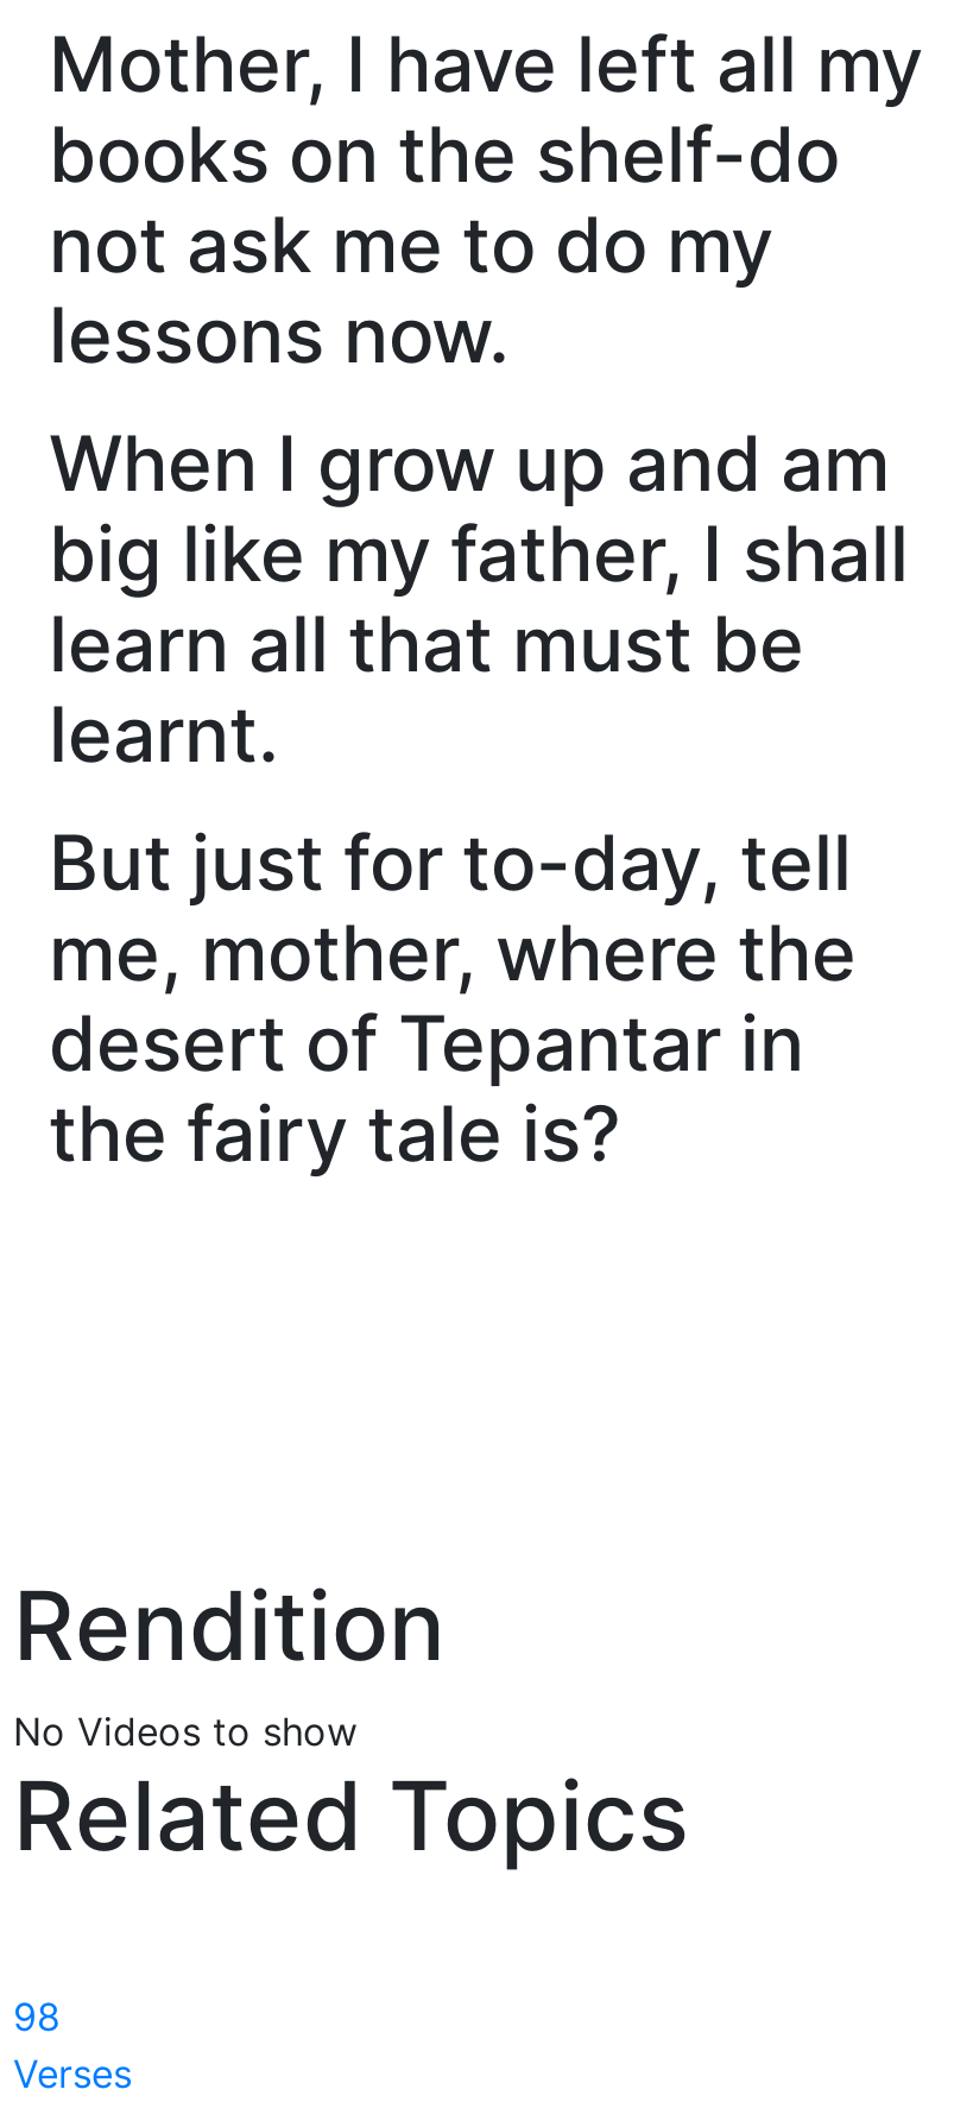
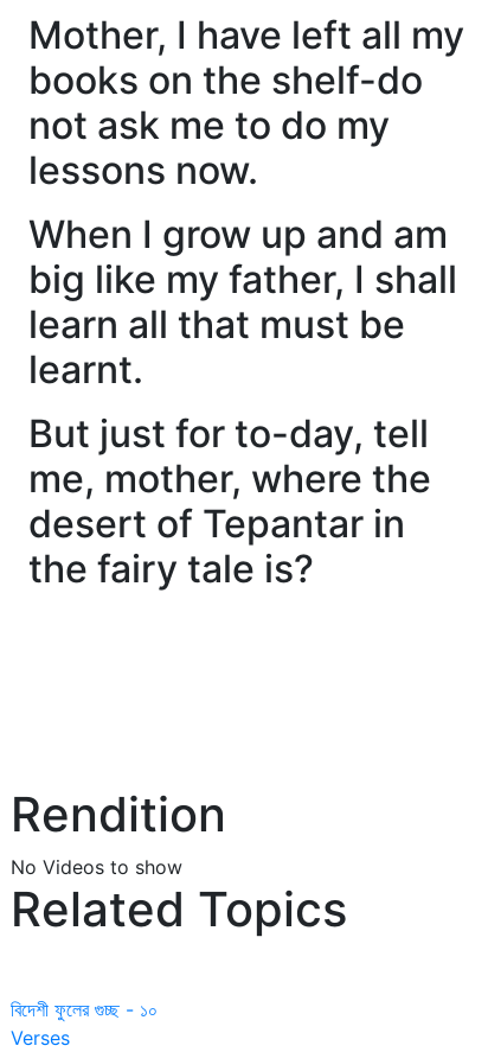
[13,1993,61,2040] 98 -> [11,997,158,1021] বিদেশী ফুলের গুচ্ছ - ১০

